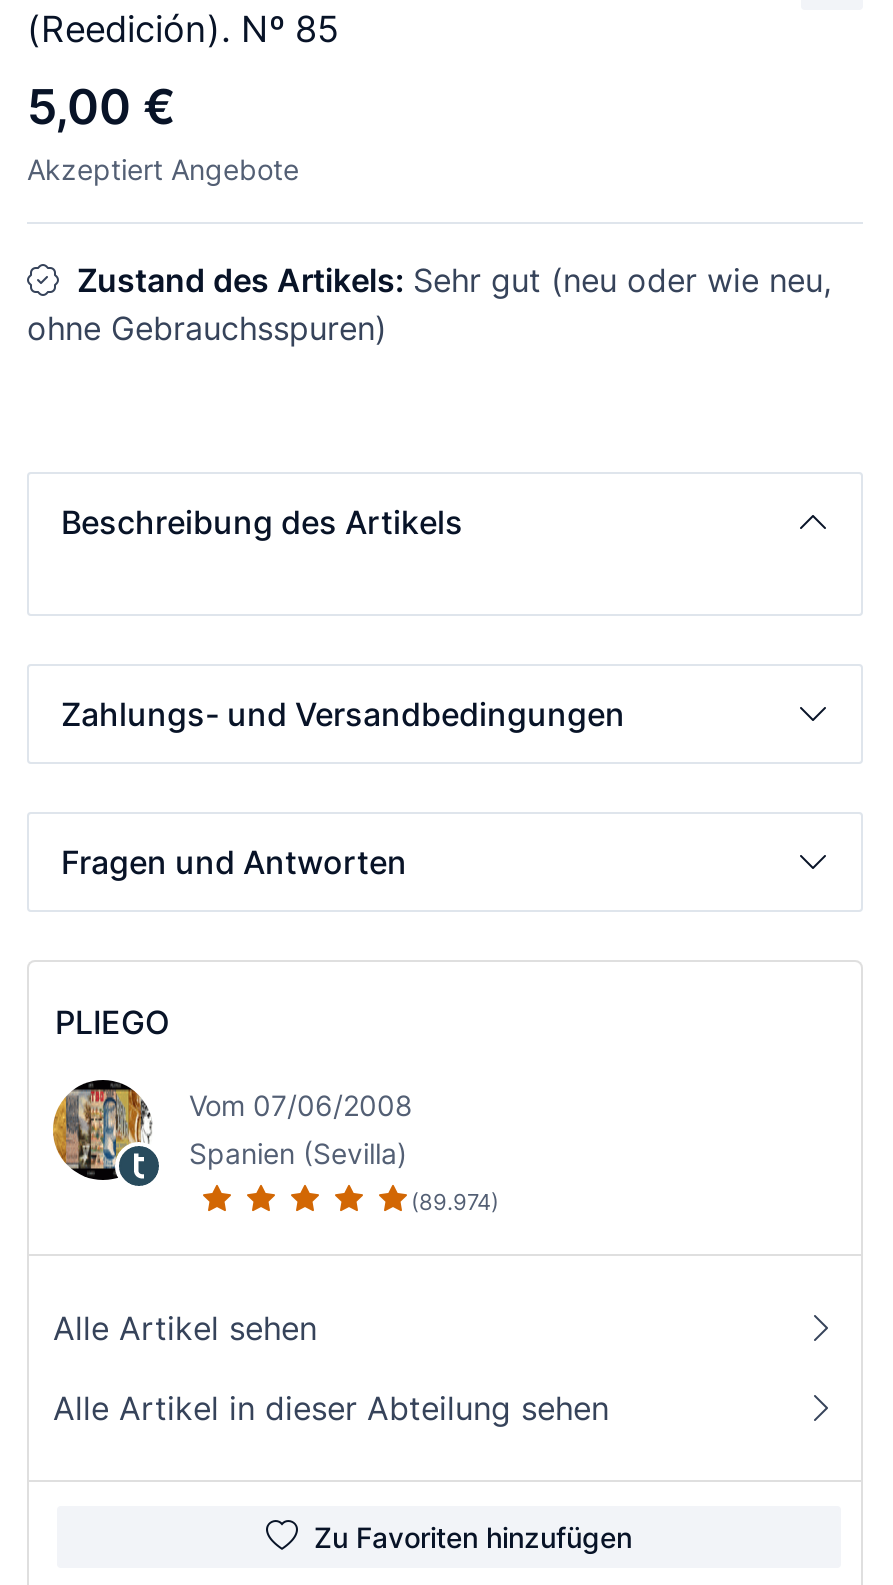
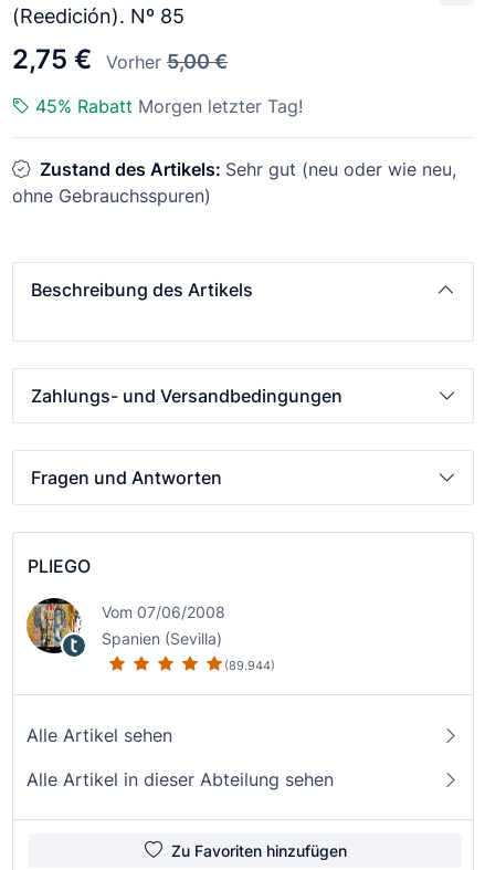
[27,78,299,186] 5,00 € | Akzeptiert Angebote -> [12,43,303,117] 2,75 € | Vorher 5,00 € | 45% Rabatt Morgen letzter Tag!
[411,1187,499,1215] (89.974) -> [224,657,275,673] (89.944)

